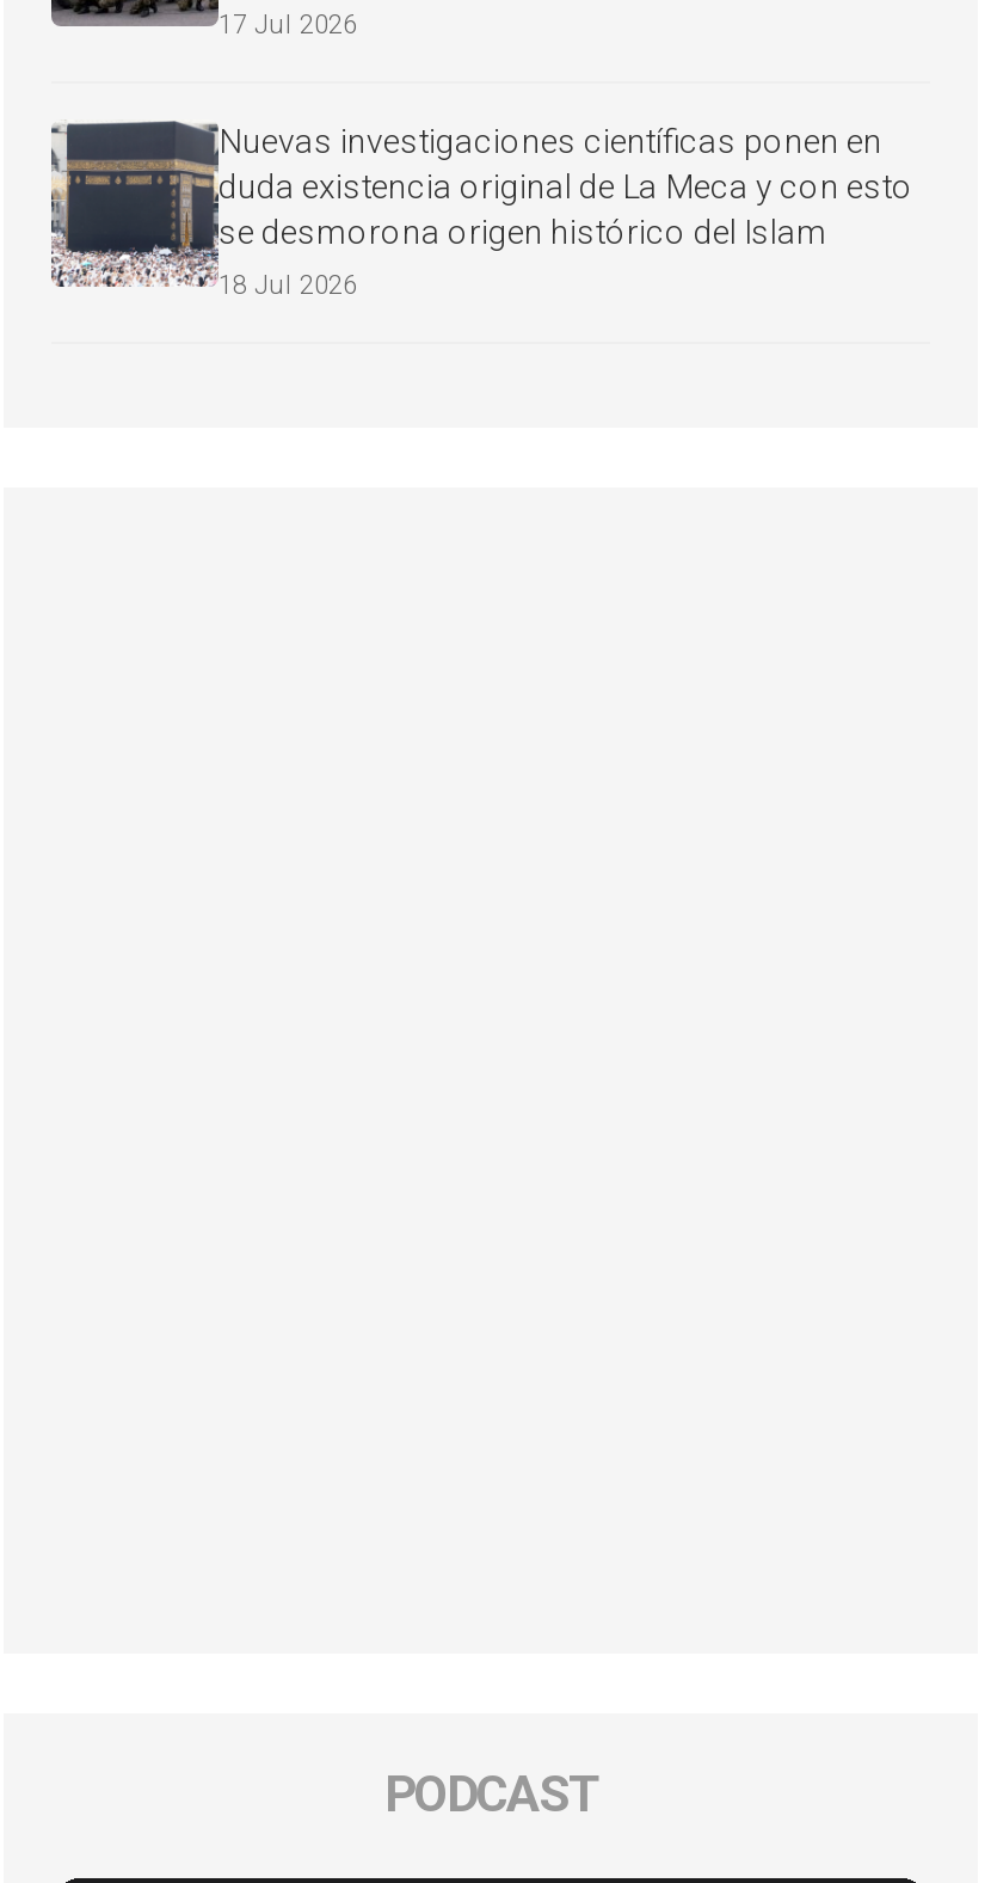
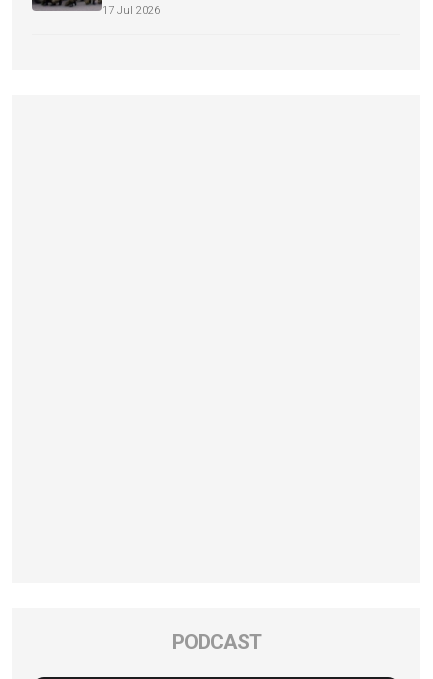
[49,119,913,301] [image] | Nuevas investigaciones científicas ponen en | duda existencia original de La Meca y con esto | se desmorona origen histórico del Islam | 18 Jul 2026 -> none

